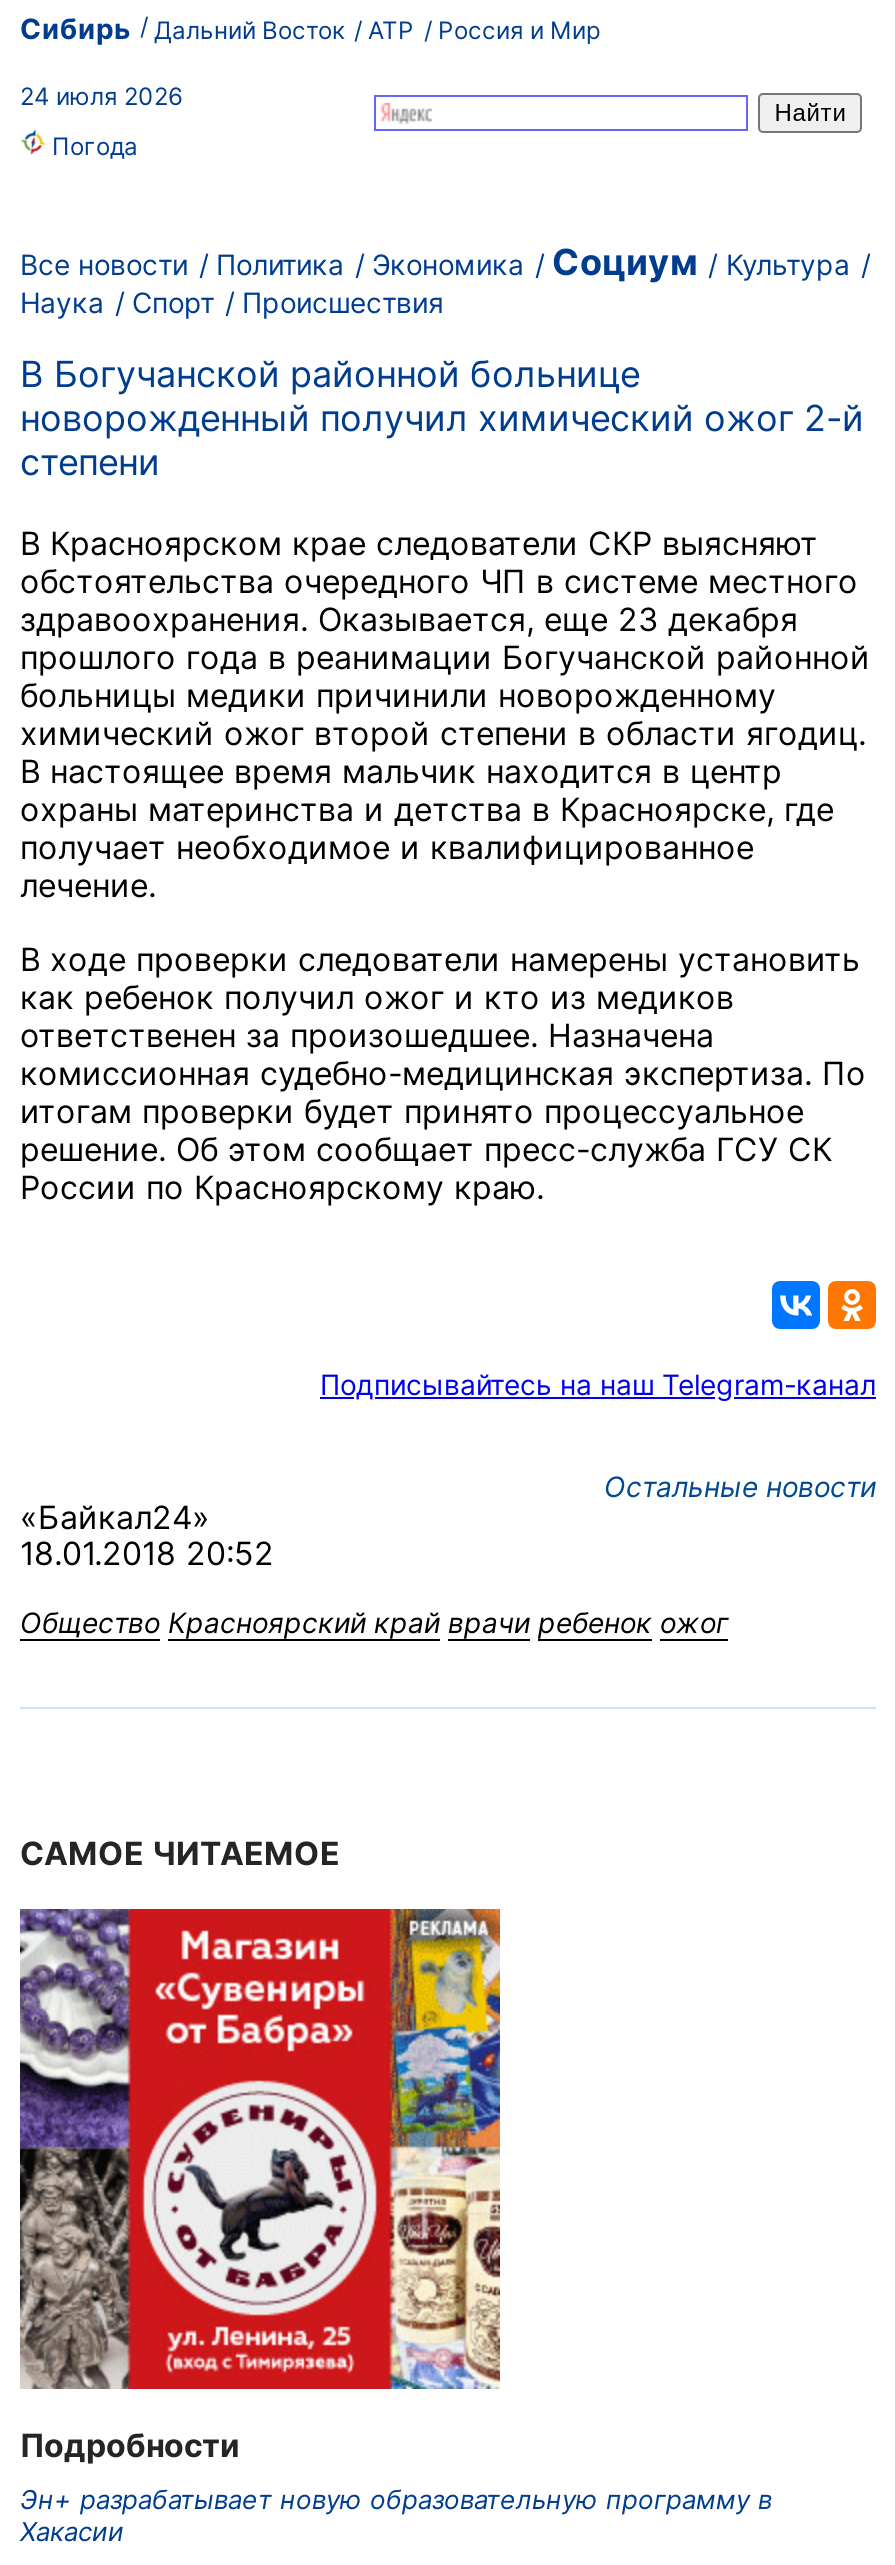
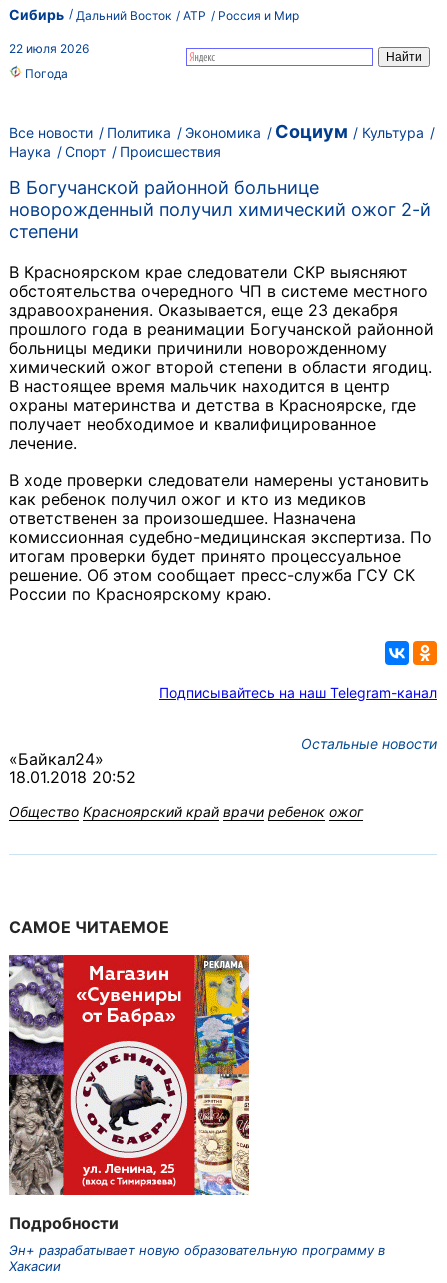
[20,81,182,111] 24 июля 2026 -> [9,41,89,56] 22 июля 2026

